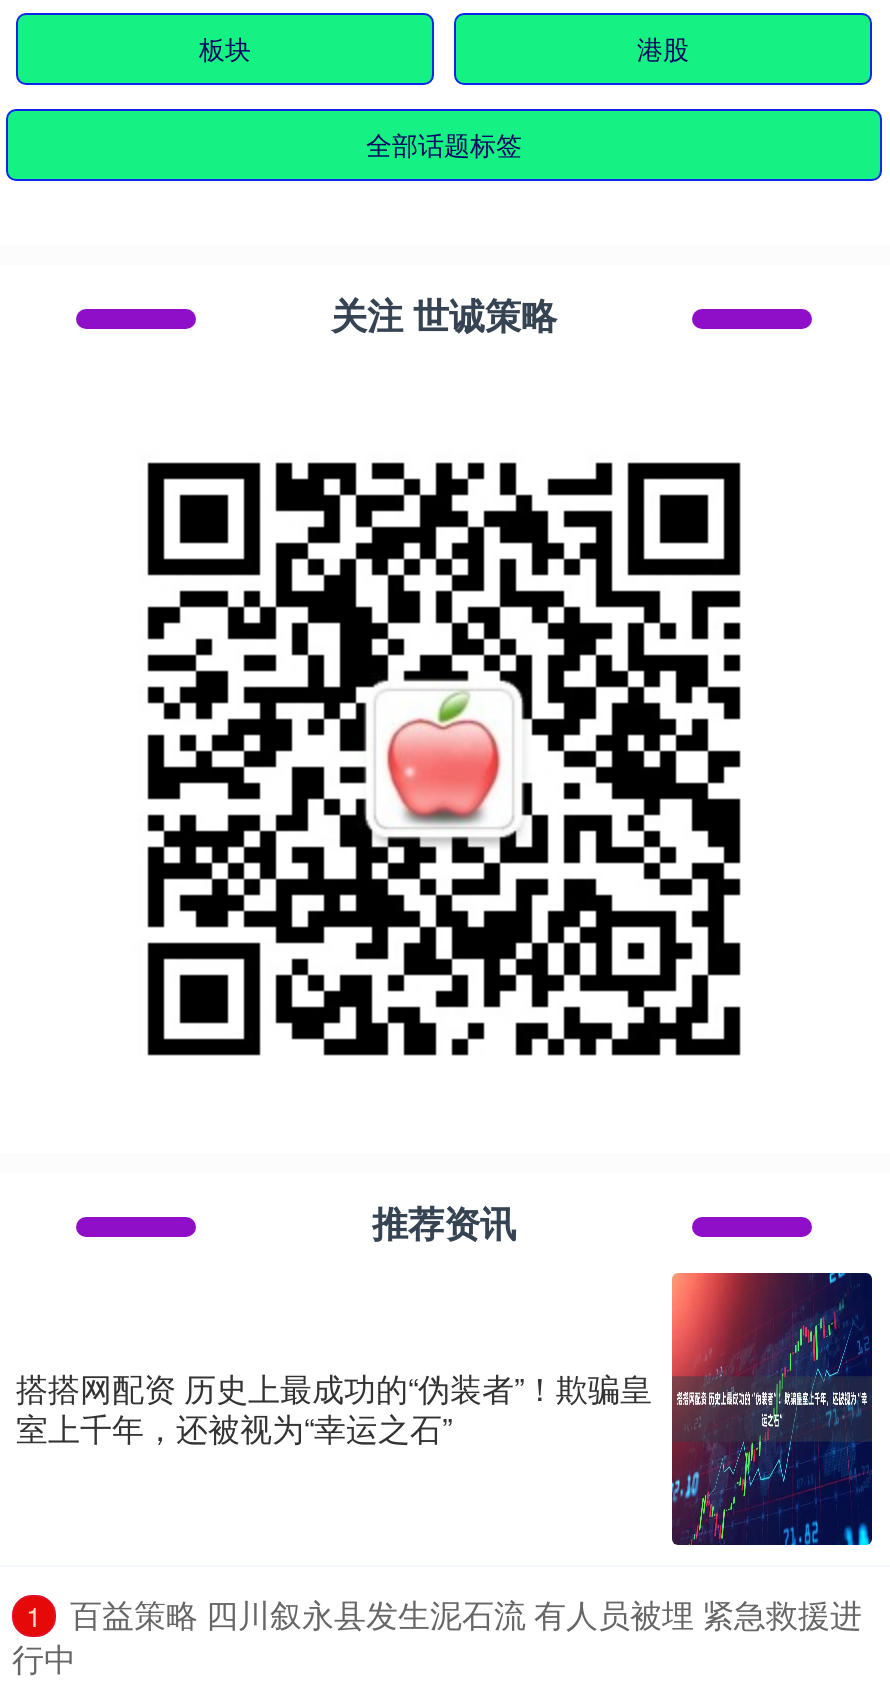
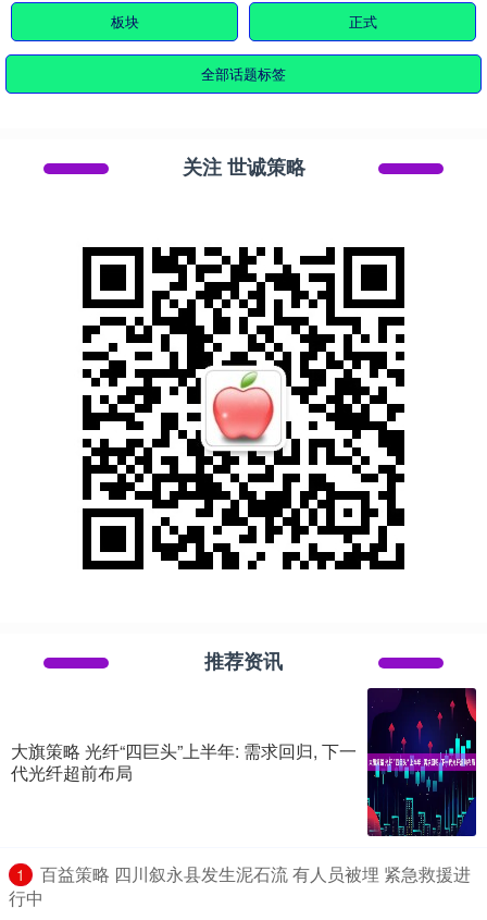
[637,30,689,68] 港股 -> [348,11,377,32] 正式
[16,1271,874,1547] [image] | 搭搭网配资 历史上最成功的“伪装者”！欺骗皇 | 室上千年，还被视为“幸运之石” -> [11,687,477,837] [image] | 大旗策略 光纤“四巨头”上半年: 需求回归, 下一 | 代光纤超前布局

